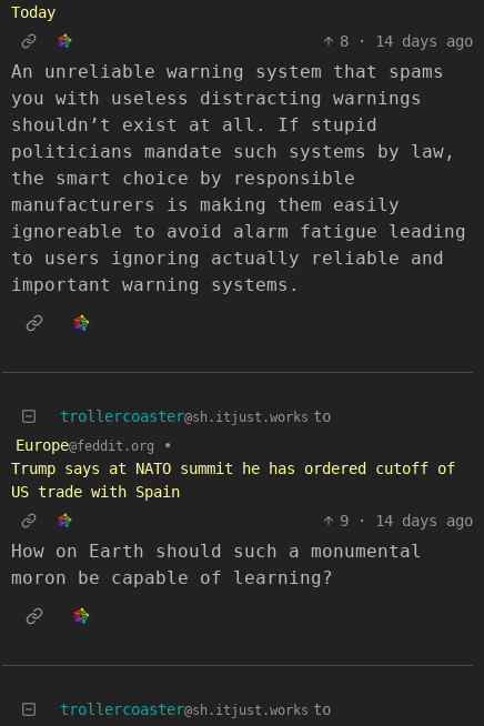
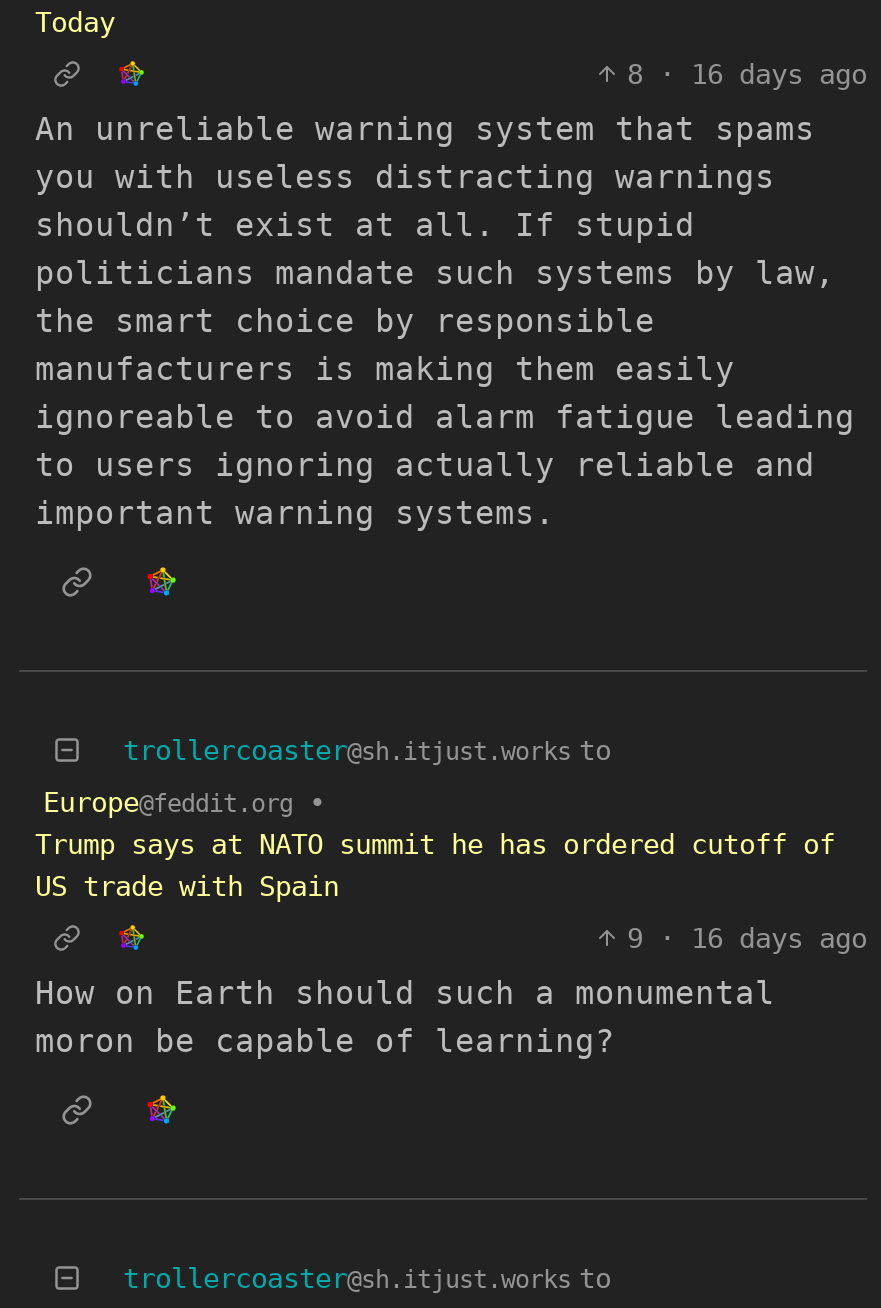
[340,32,473,50] 8 · 14 days ago -> [627,58,867,90] 8 · 16 days ago
[340,512,473,529] 9 · 14 days ago -> [627,922,867,954] 9 · 16 days ago

